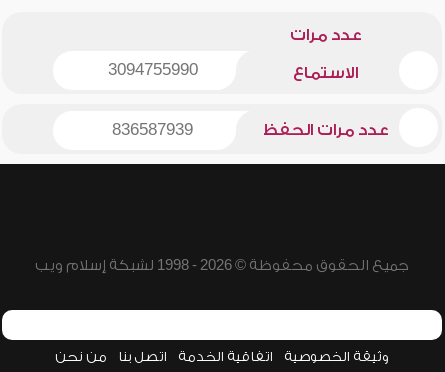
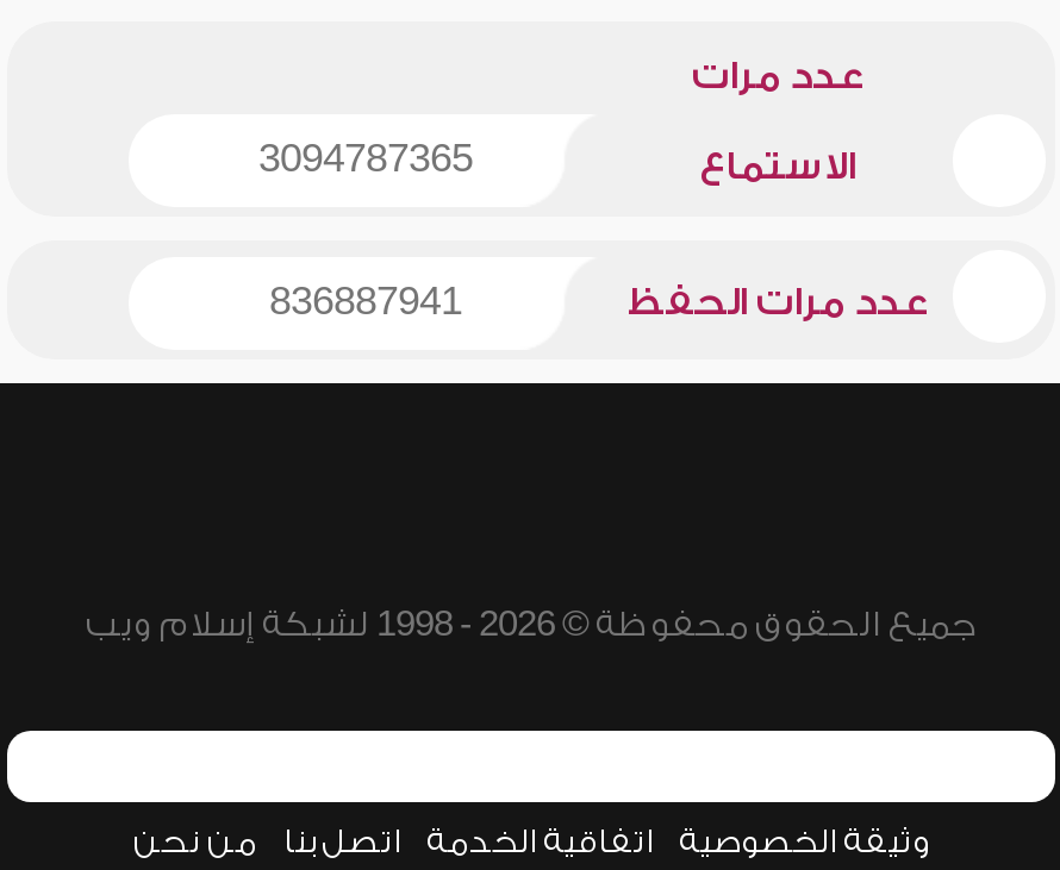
[107,61,197,79] 3094755990 -> [258,139,473,182] 3094787365
[112,121,193,139] 836587939 -> [269,281,462,324] 836887941

